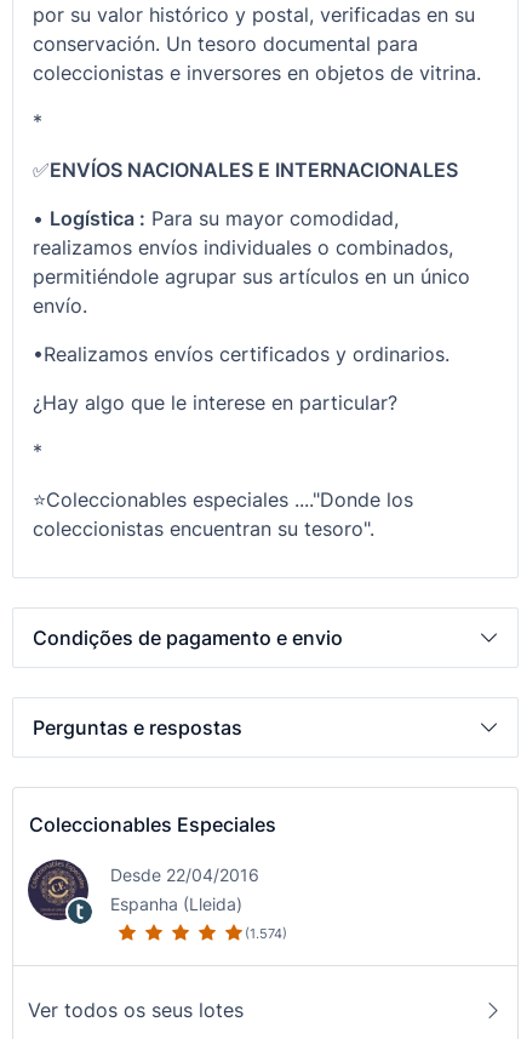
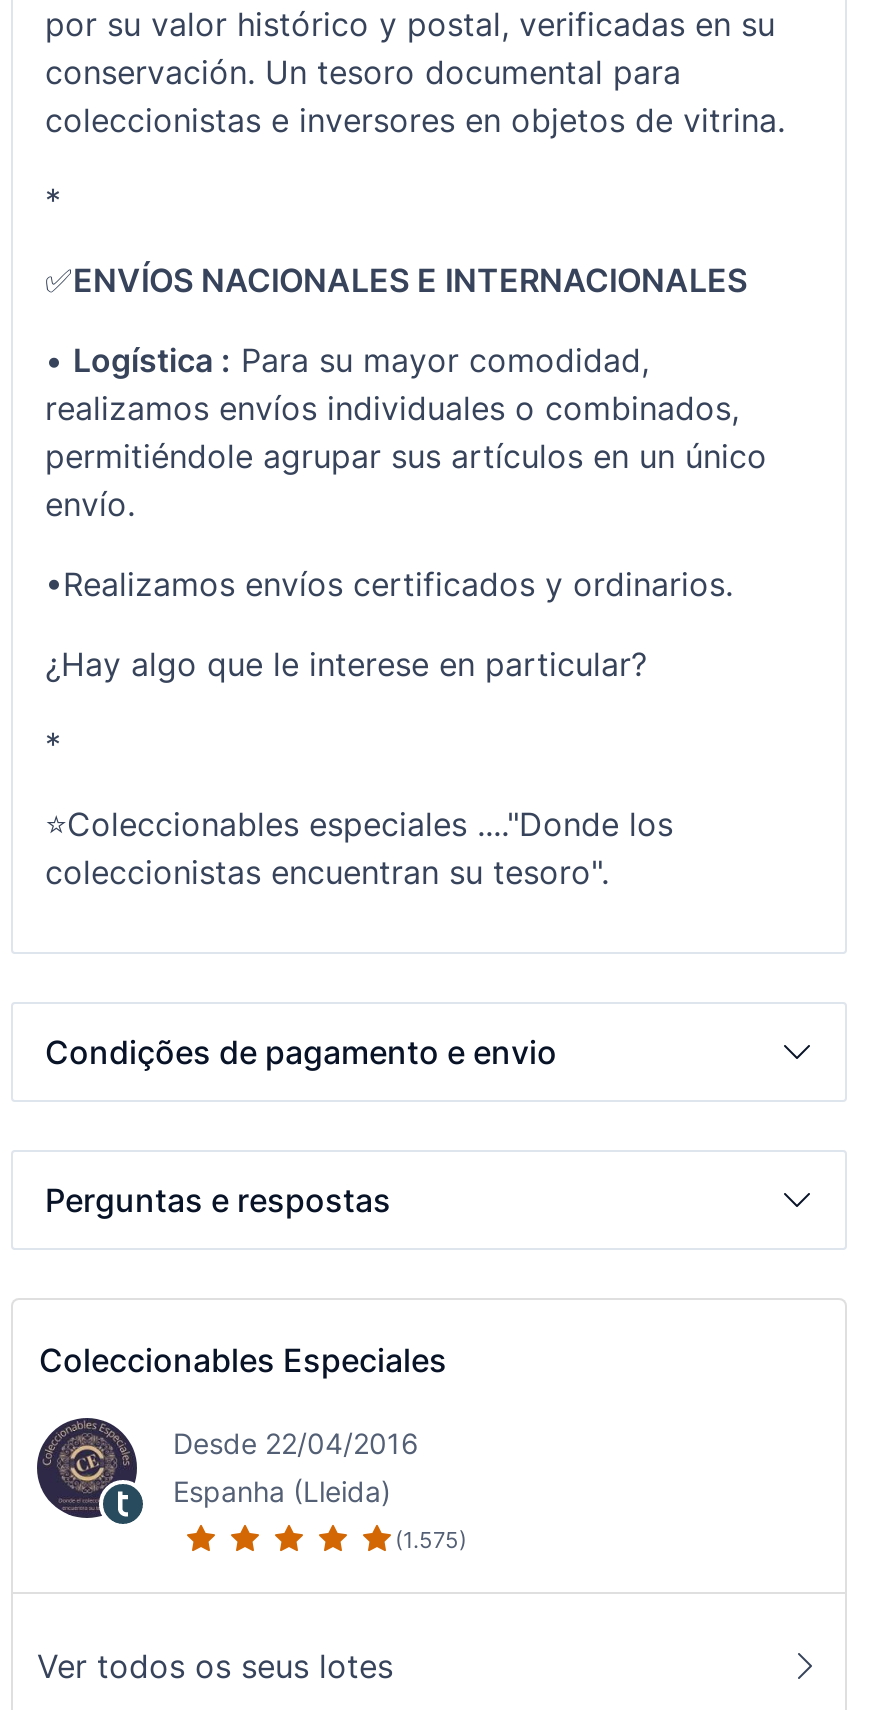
[245,925,287,942] (1.574) -> [395,1526,467,1554] (1.575)

